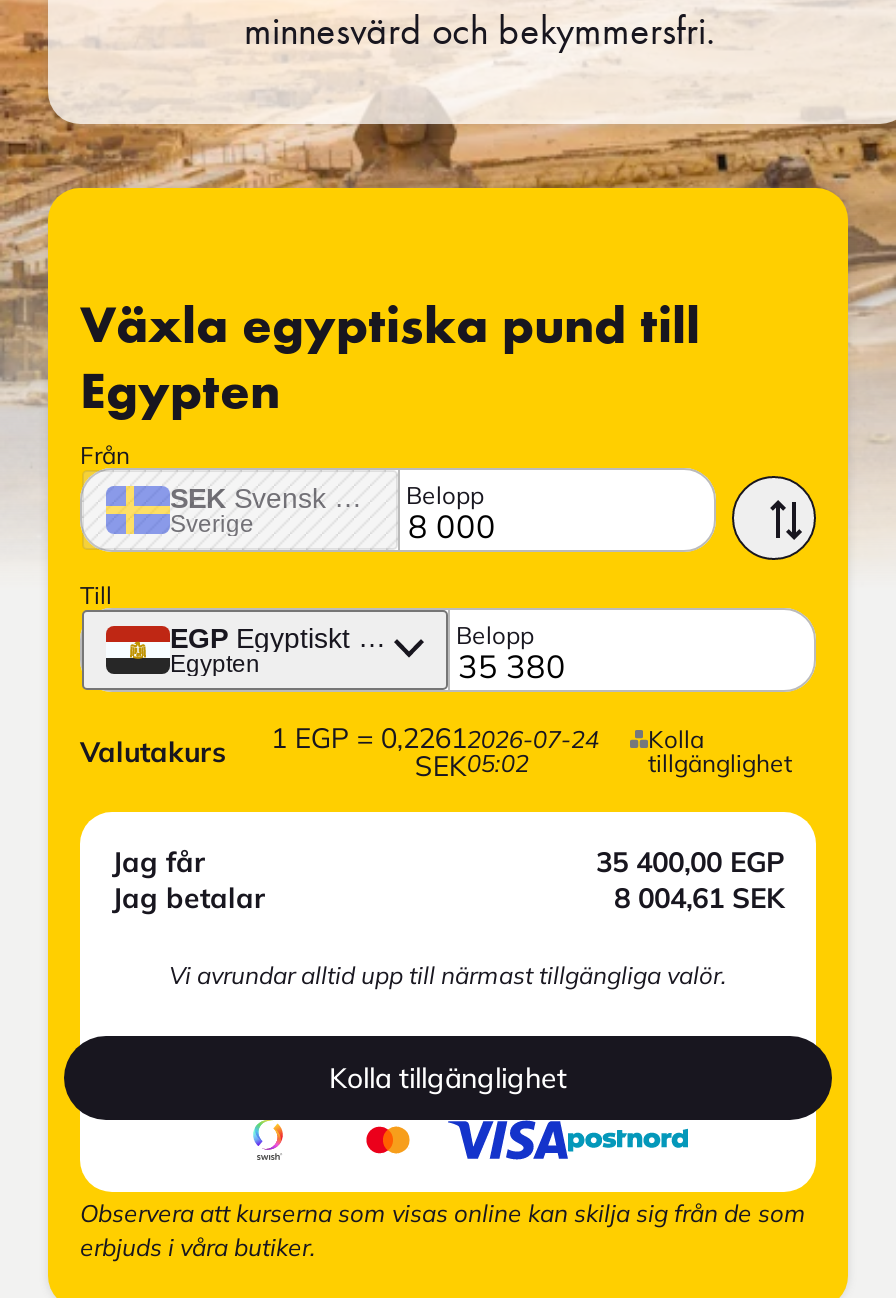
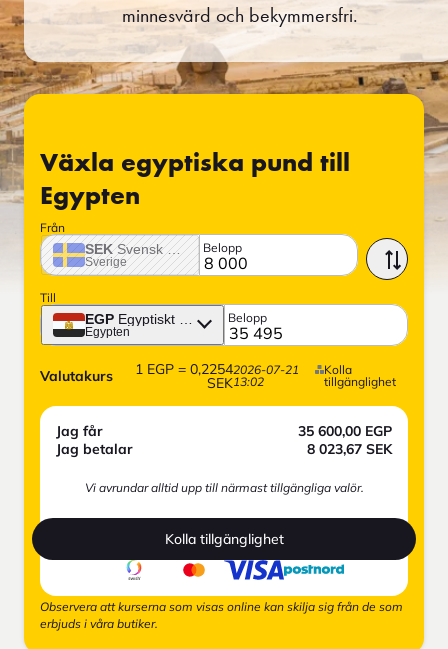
[271,719,467,755] 1 EGP = 0,2261 -> [135,360,233,378] 1 EGP = 0,2254
[467,723,599,753] 2026-07-24 -> [233,362,299,377] 2026-07-21
[415,747,529,783] SEK 05:02 -> [207,374,264,392] SEK 13:02
[596,843,784,879] 35 400,00 EGP -> [298,422,392,440] 35 600,00 EGP
[614,879,784,915] 8 004,61 SEK -> [307,440,392,458] 8 023,67 SEK

